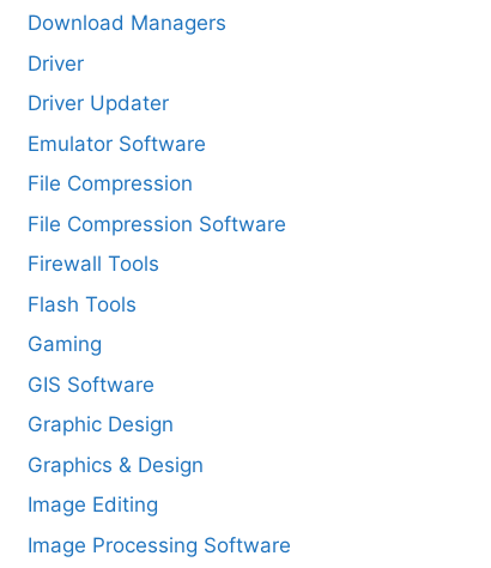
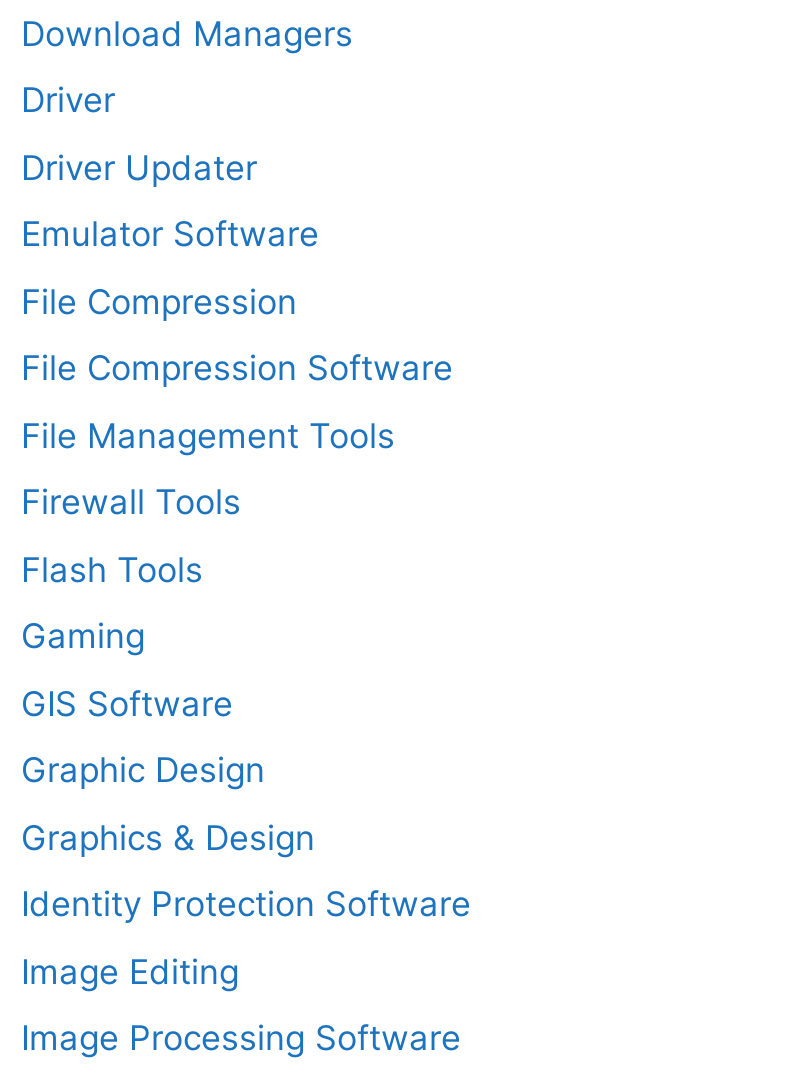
none -> [21,415,395,455] File Management Tools
none -> [21,884,471,924] Identity Protection Software

